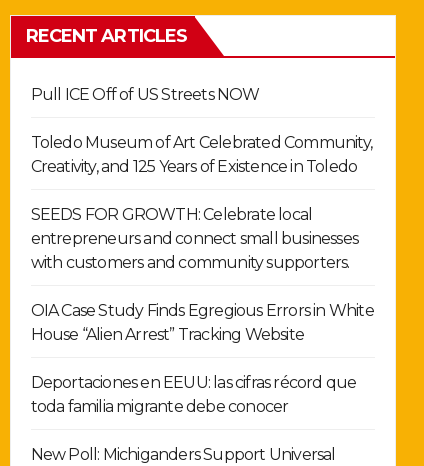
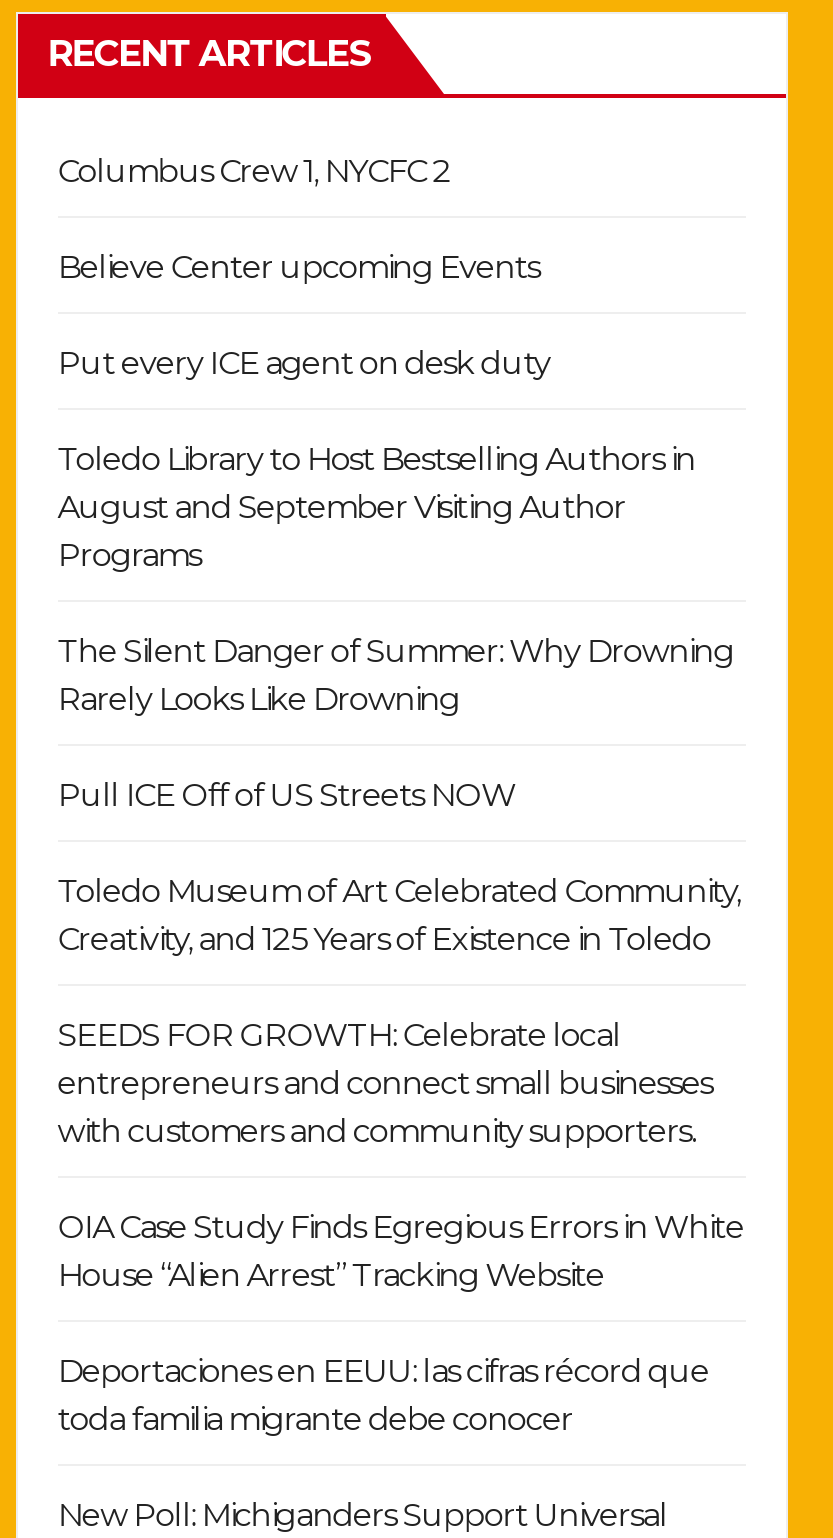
none -> [57,151,734,717] Columbus Crew 1, NYCFC 2 | Believe Center upcoming Events | Put every ICE agent on desk duty | Toledo Library to Host Bestselling Authors in | August and September Visiting Author | Programs | The Silent Danger of Summer: Why Drowning | Rarely Looks Like Drowning

